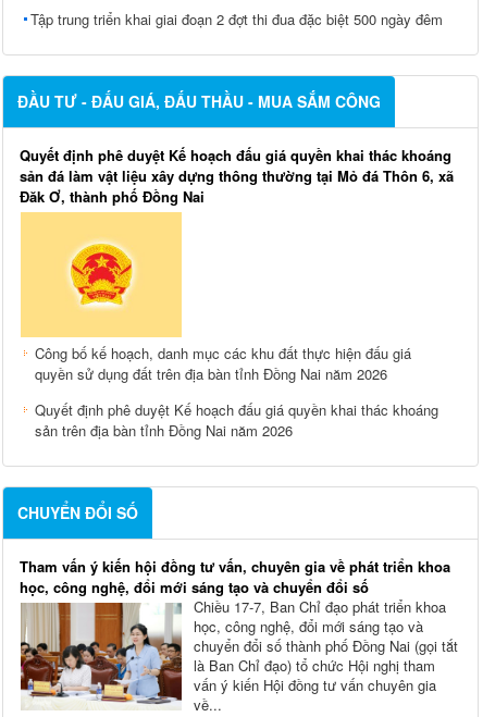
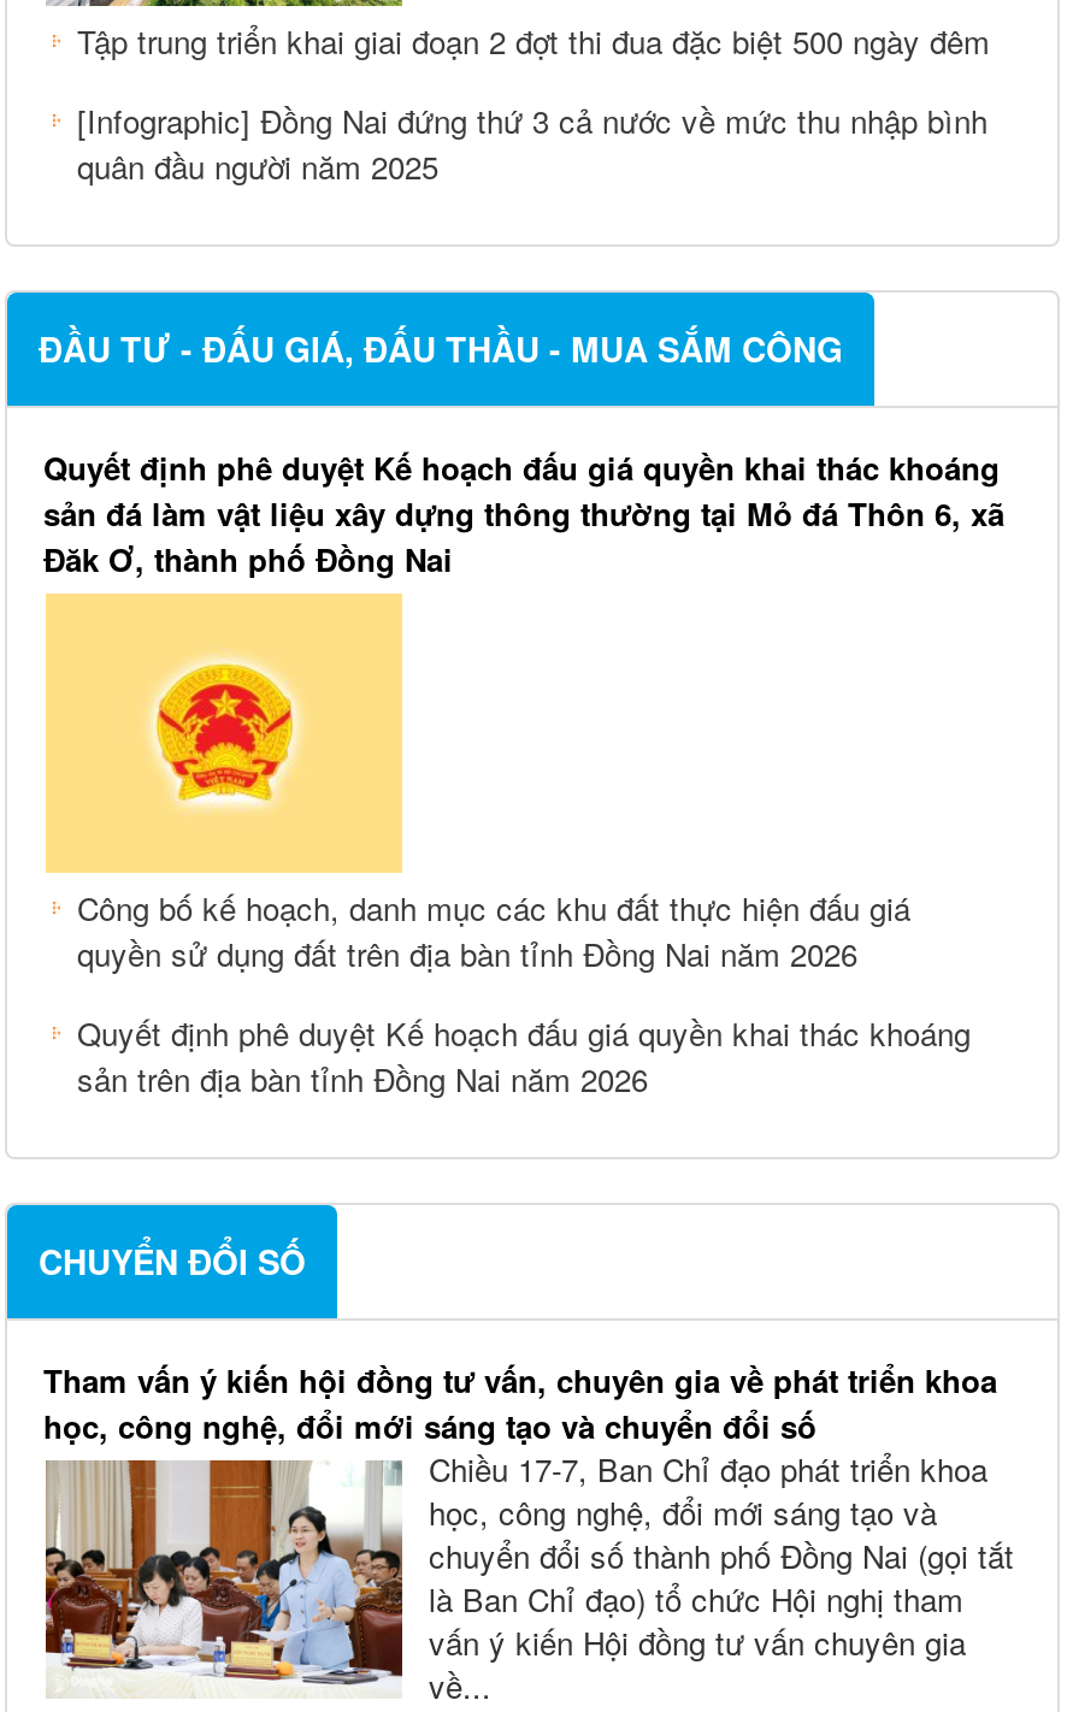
none -> [77,98,988,189] [Infographic] Đồng Nai đứng thứ 3 cả nước về mức thu nhập bình | quân đầu người năm 2025

